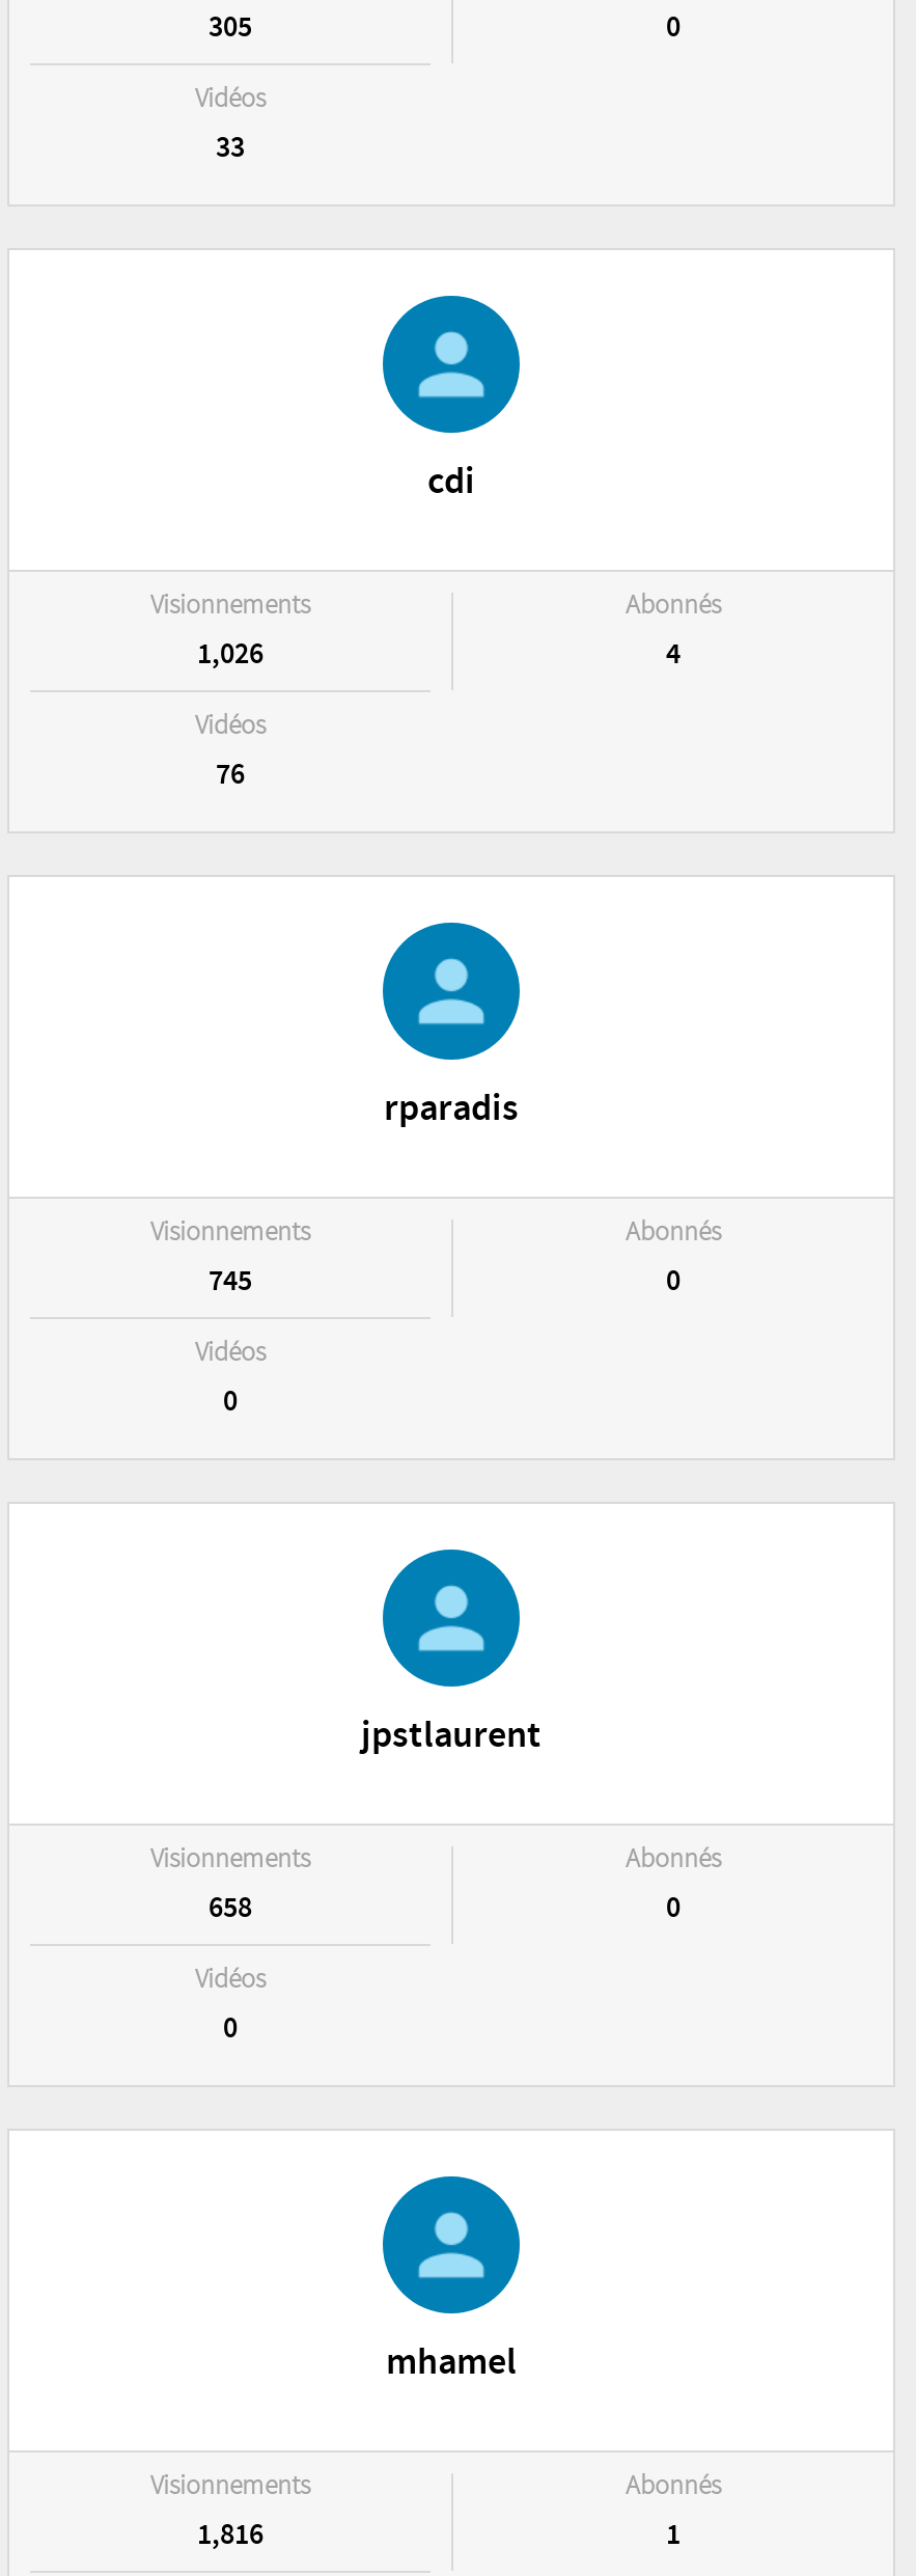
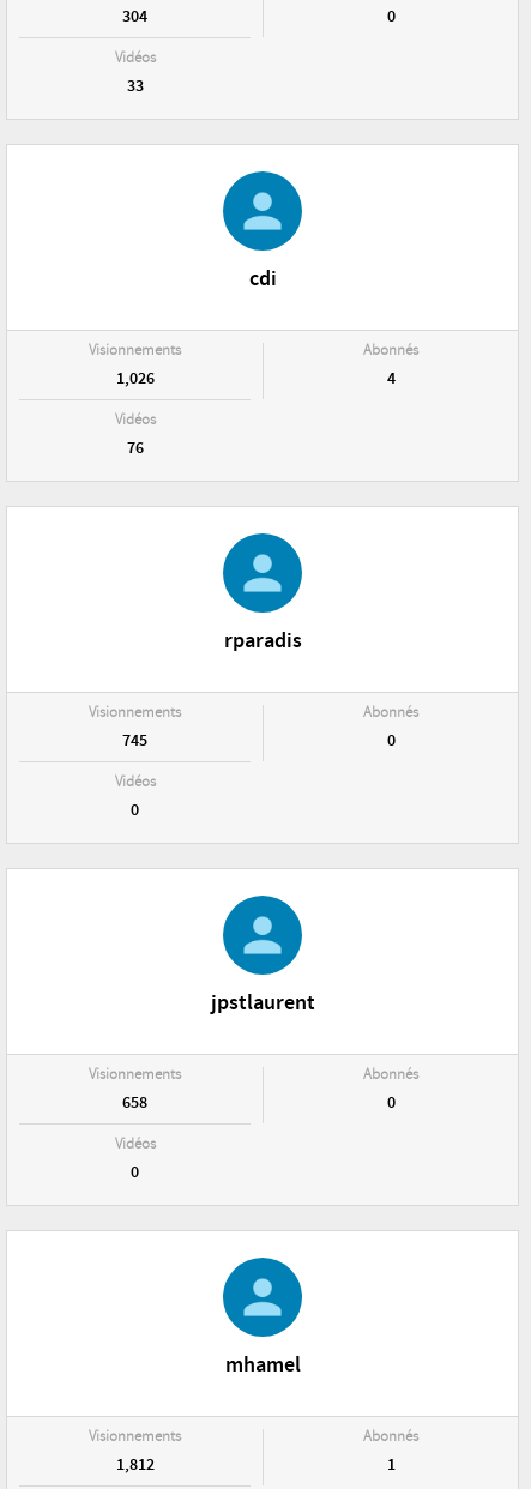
[209,9,252,47] 305 -> [122,6,147,28] 304
[197,2517,263,2554] 1,816 -> [116,1454,154,1476] 1,812

